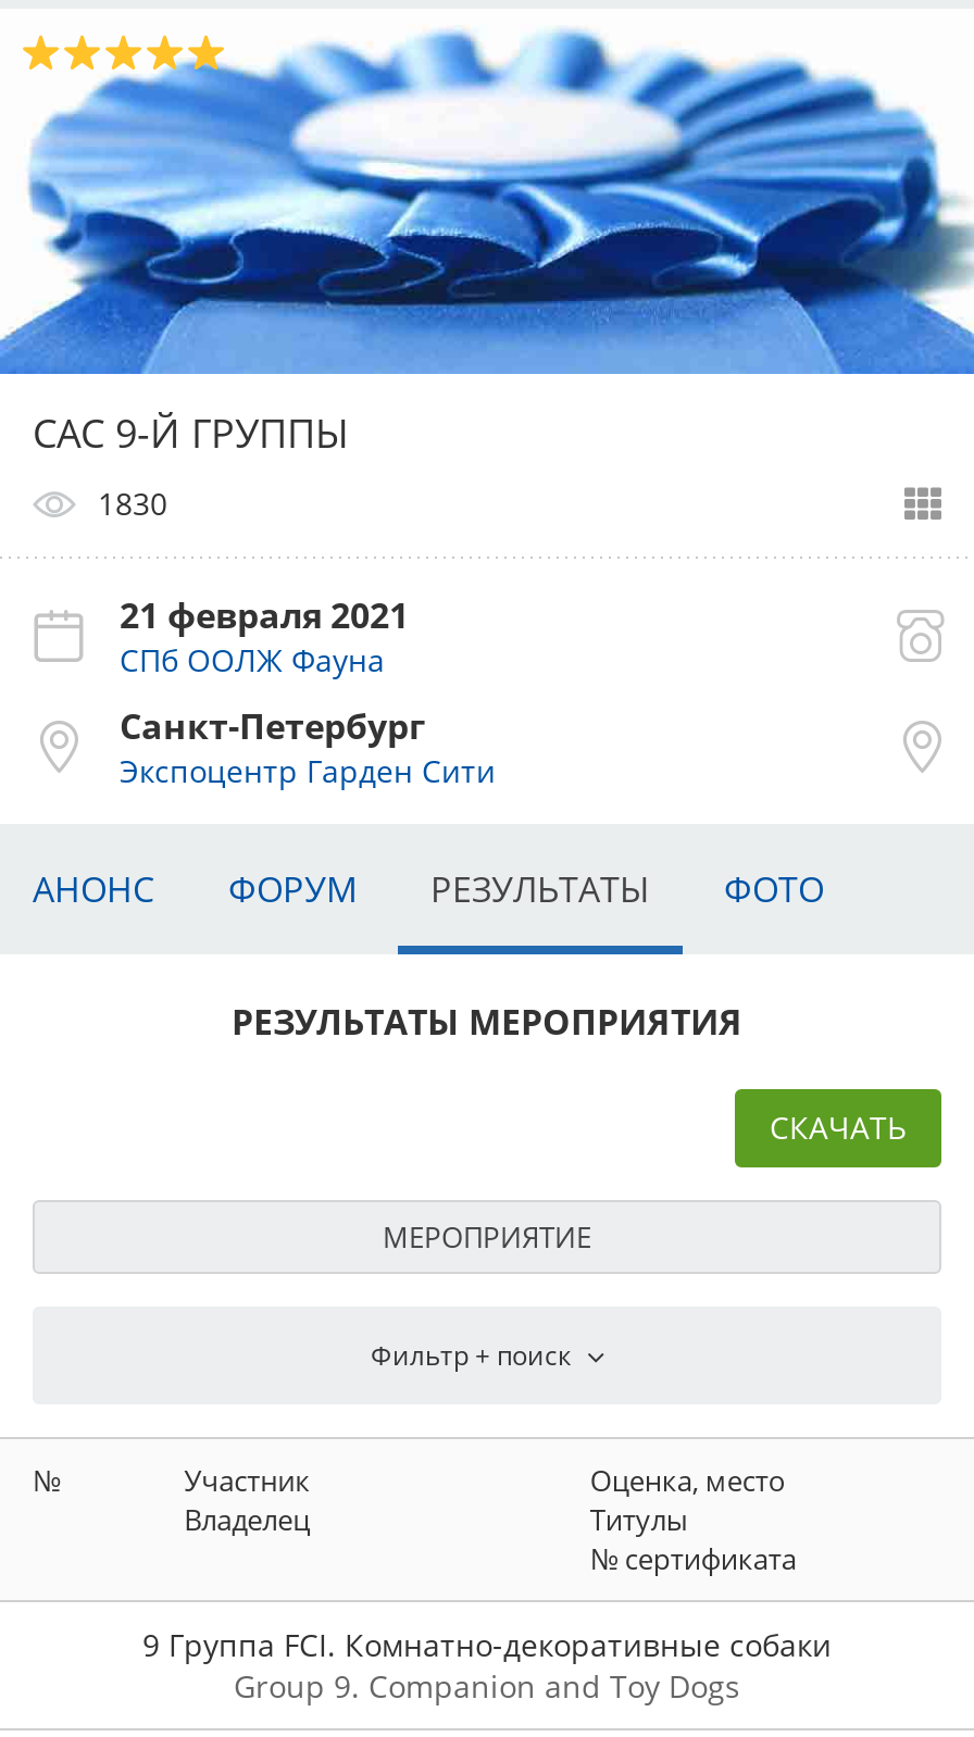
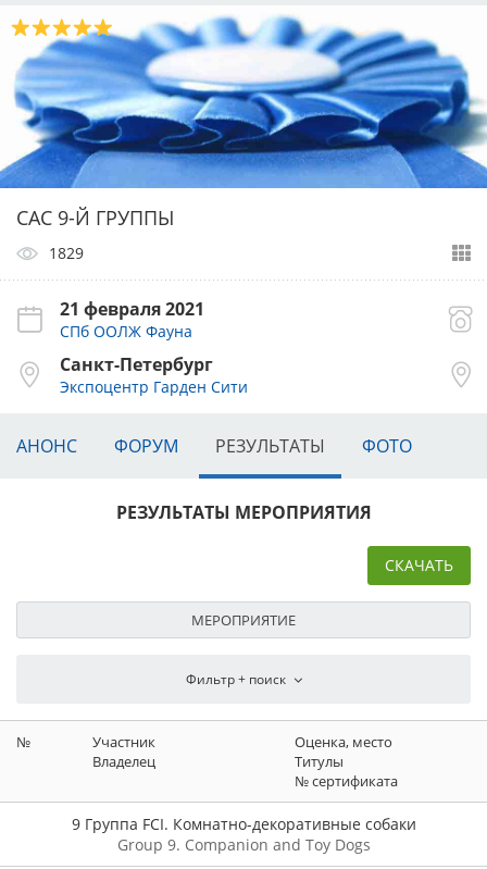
[98,483,167,524] 1830 -> [49,243,84,263] 1829

